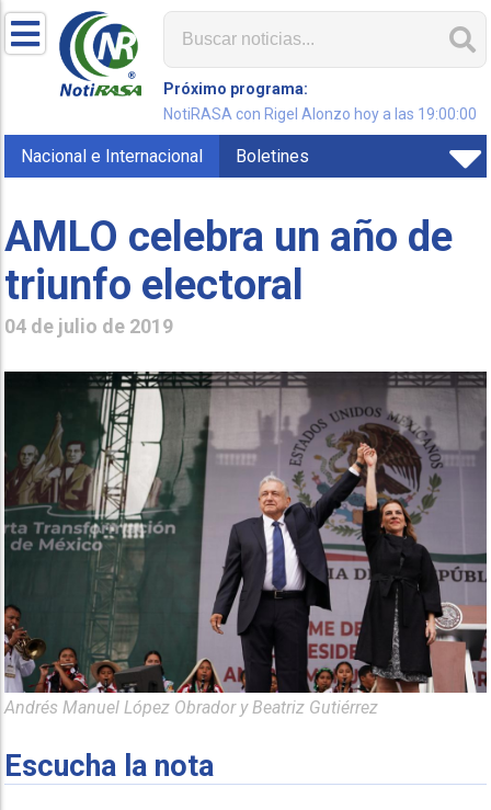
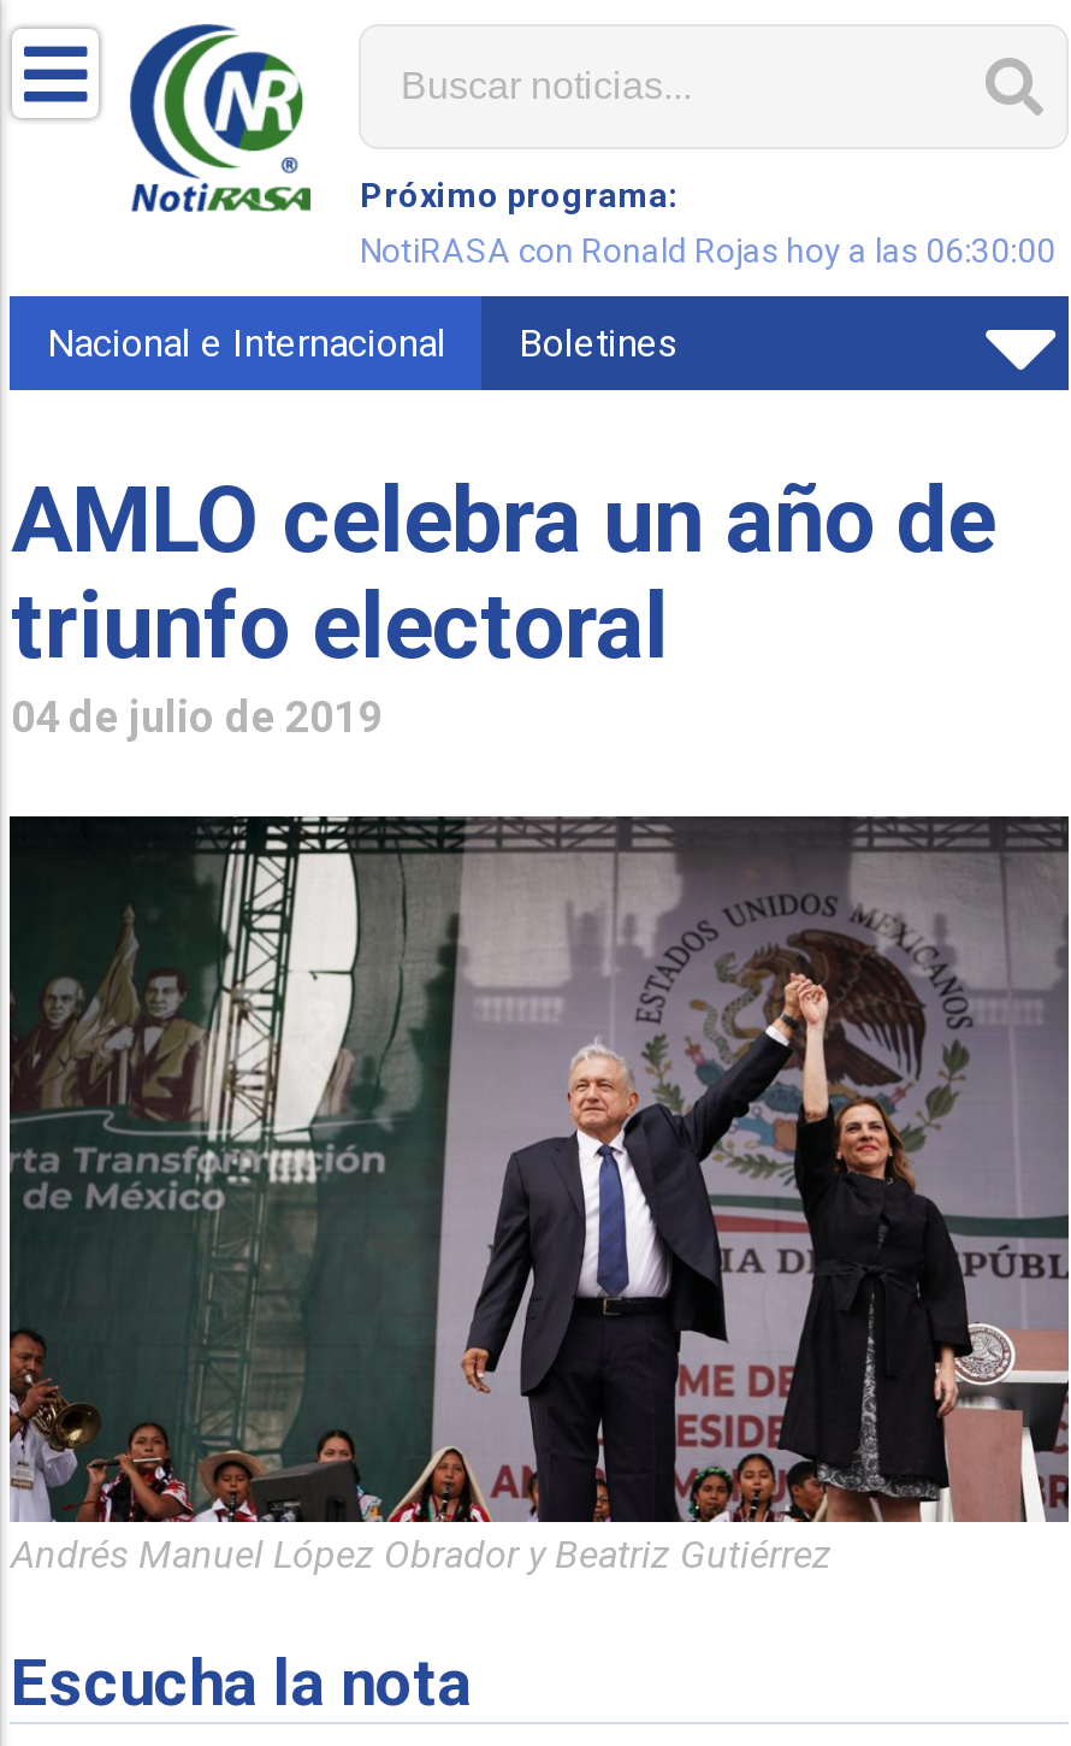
[164,105,477,123] NotiRASA con Rigel Alonzo hoy a las 19:00:00 -> [360,231,1055,270] NotiRASA con Ronald Rojas hoy a las 06:30:00

